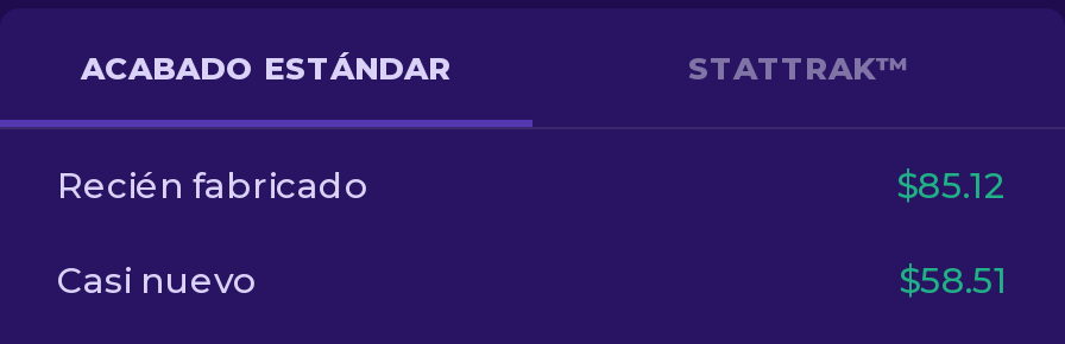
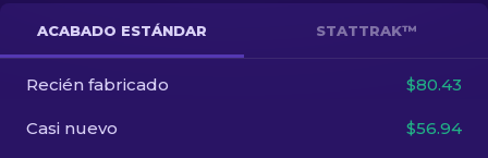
[896,163,1008,208] $85.12 -> [406,74,462,95] $80.43
[899,257,1008,302] $58.51 -> [406,118,462,138] $56.94

